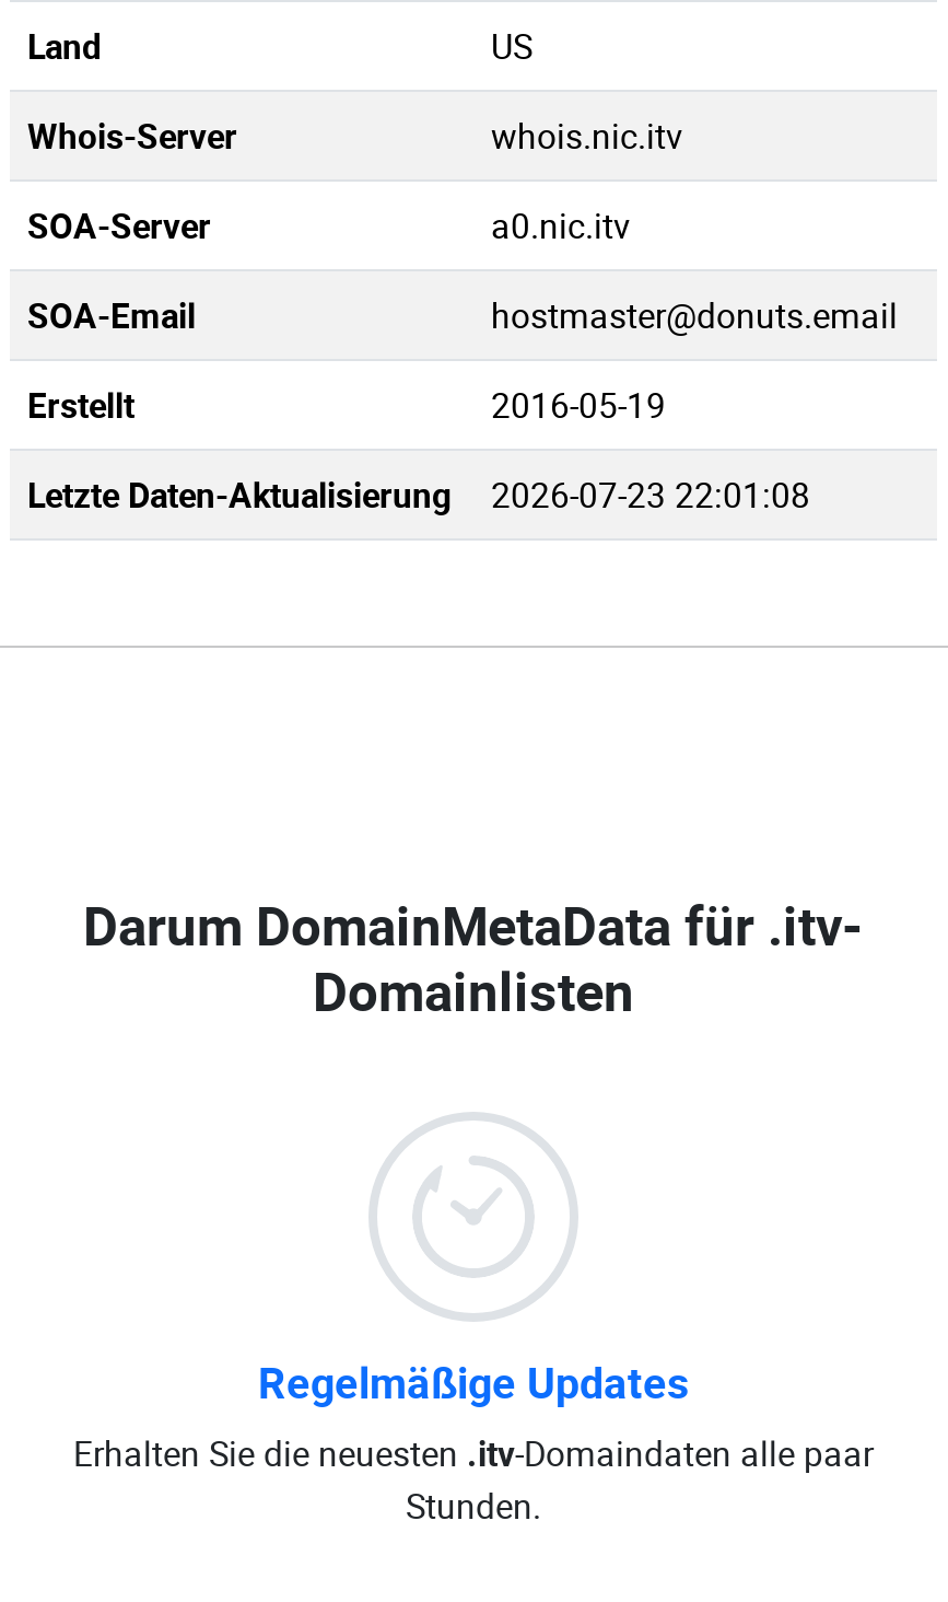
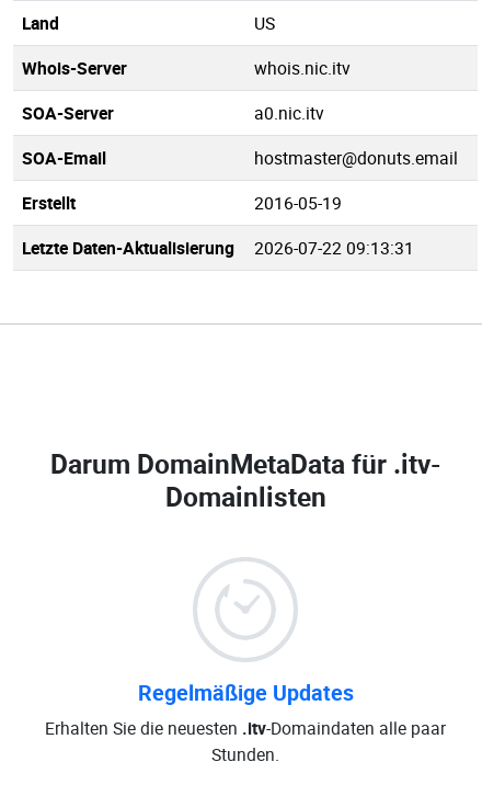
[27,471,810,519] Letzte Daten-Aktualisierung 2026-07-23 22:01:08 -> [22,236,414,260] Letzte Daten-Aktualisierung 2026-07-22 09:13:31

